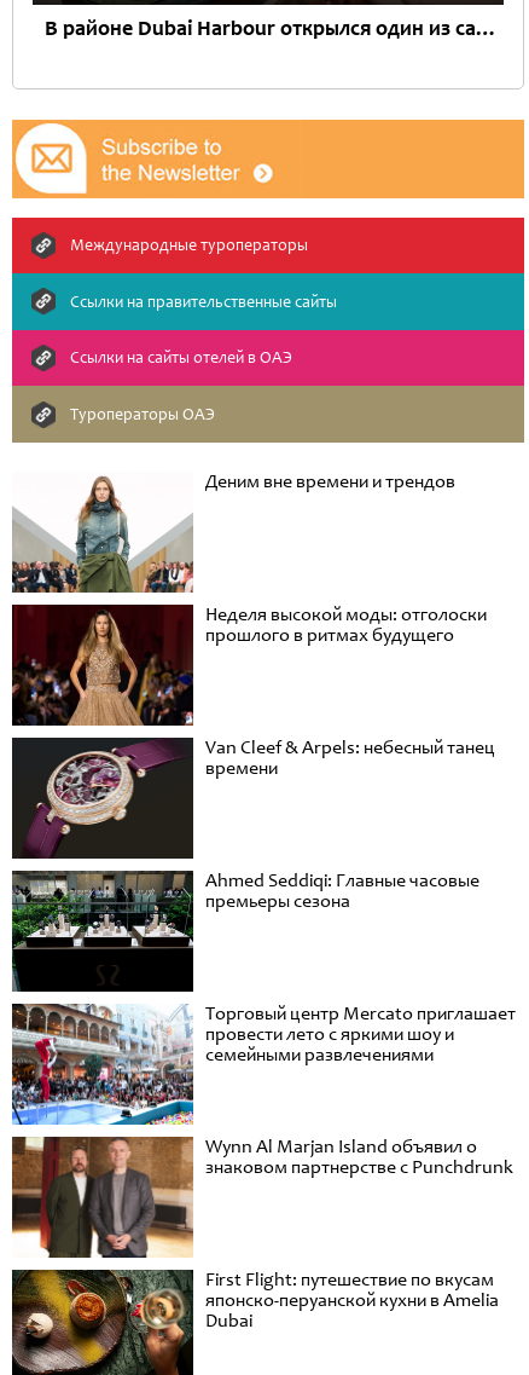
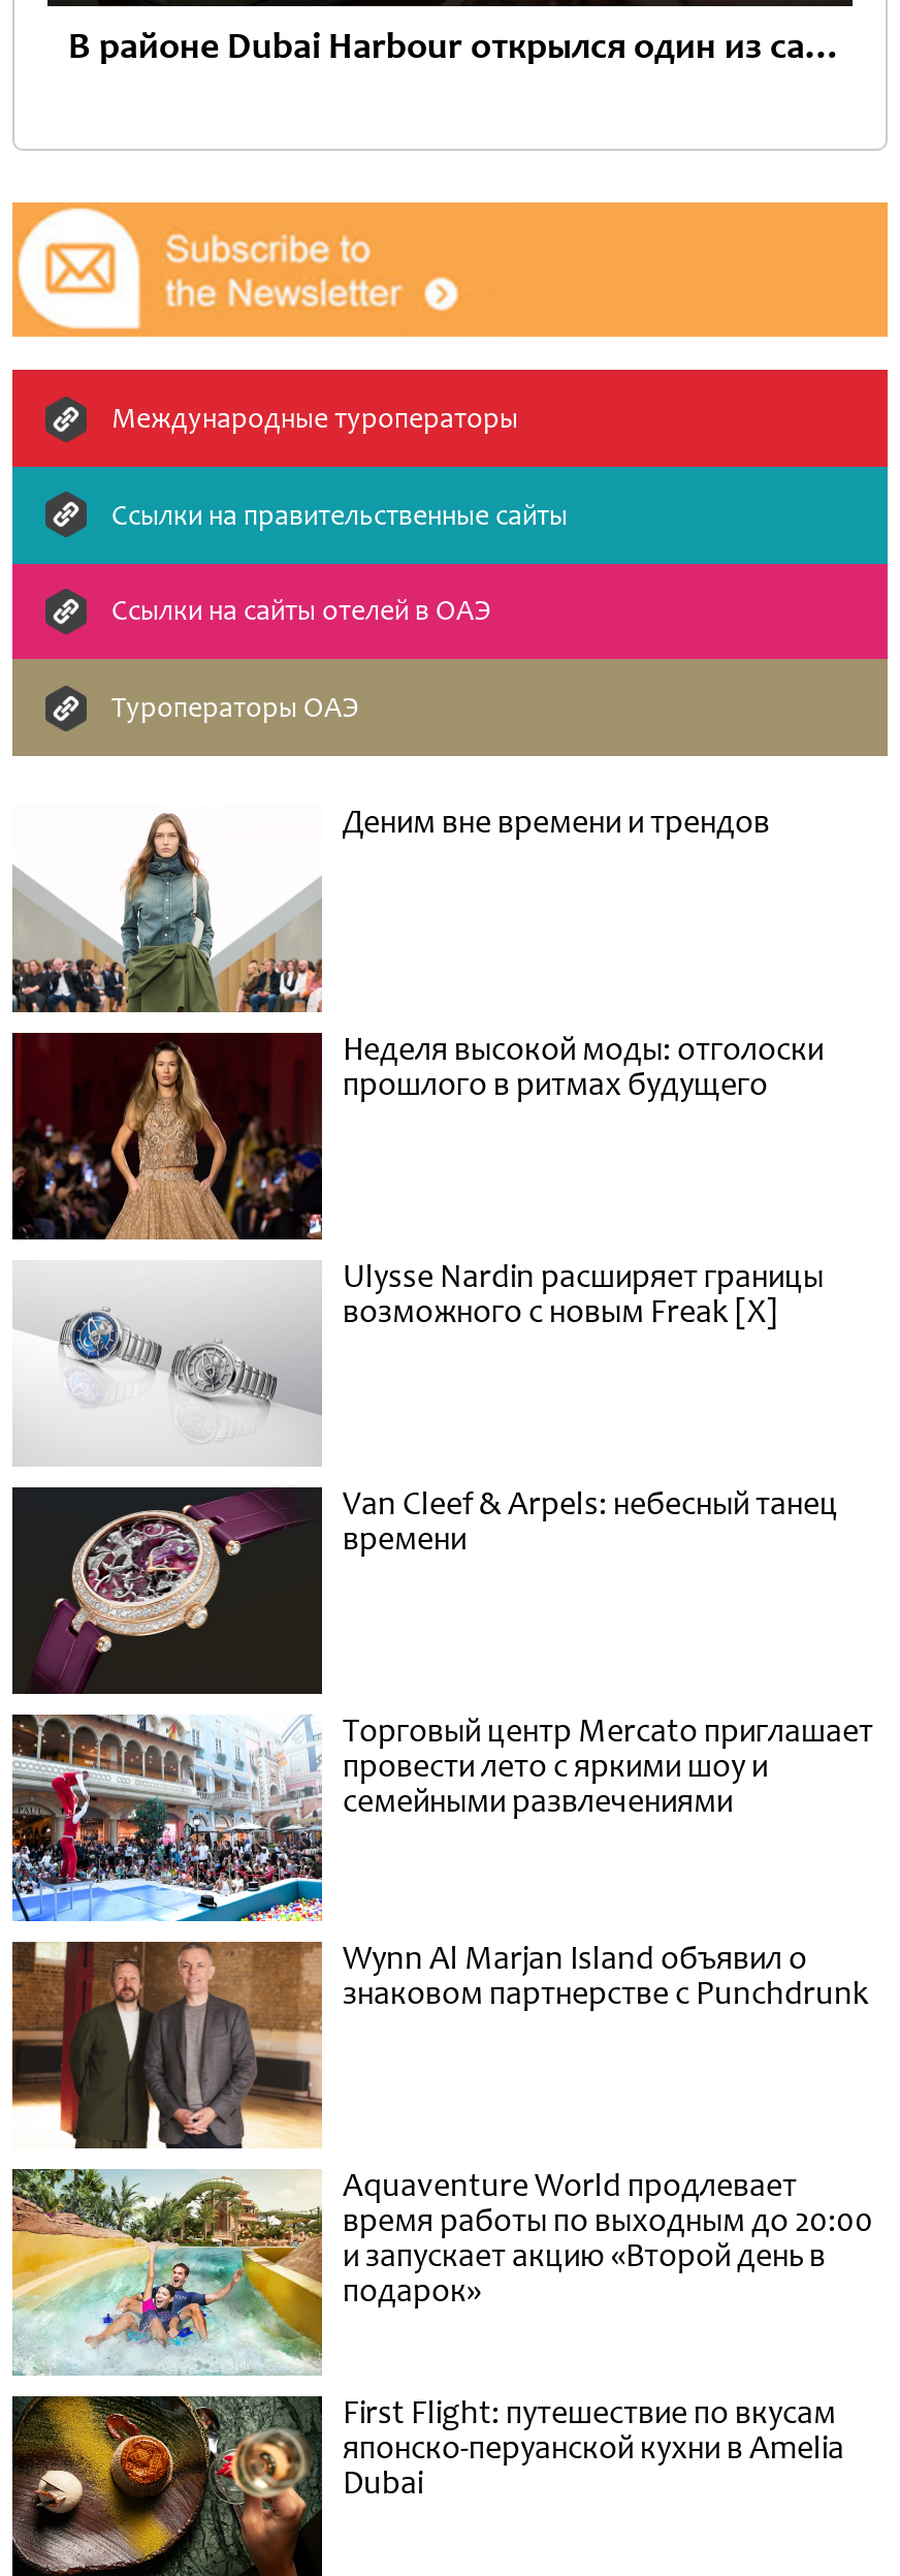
none -> [12,1256,824,1467] [image] | Ulysse Nardin расширяет границы | возможного с новым Freak [X]
[12,868,479,992] [image] | Ahmed Seddiqi: Главные часовые | премьеры сезона -> none
none -> [10,2165,873,2378] [image] | Aquaventure World продлевает | время работы по выходным до 20:00 | и запускает акцию «Второй день в | подарок»

